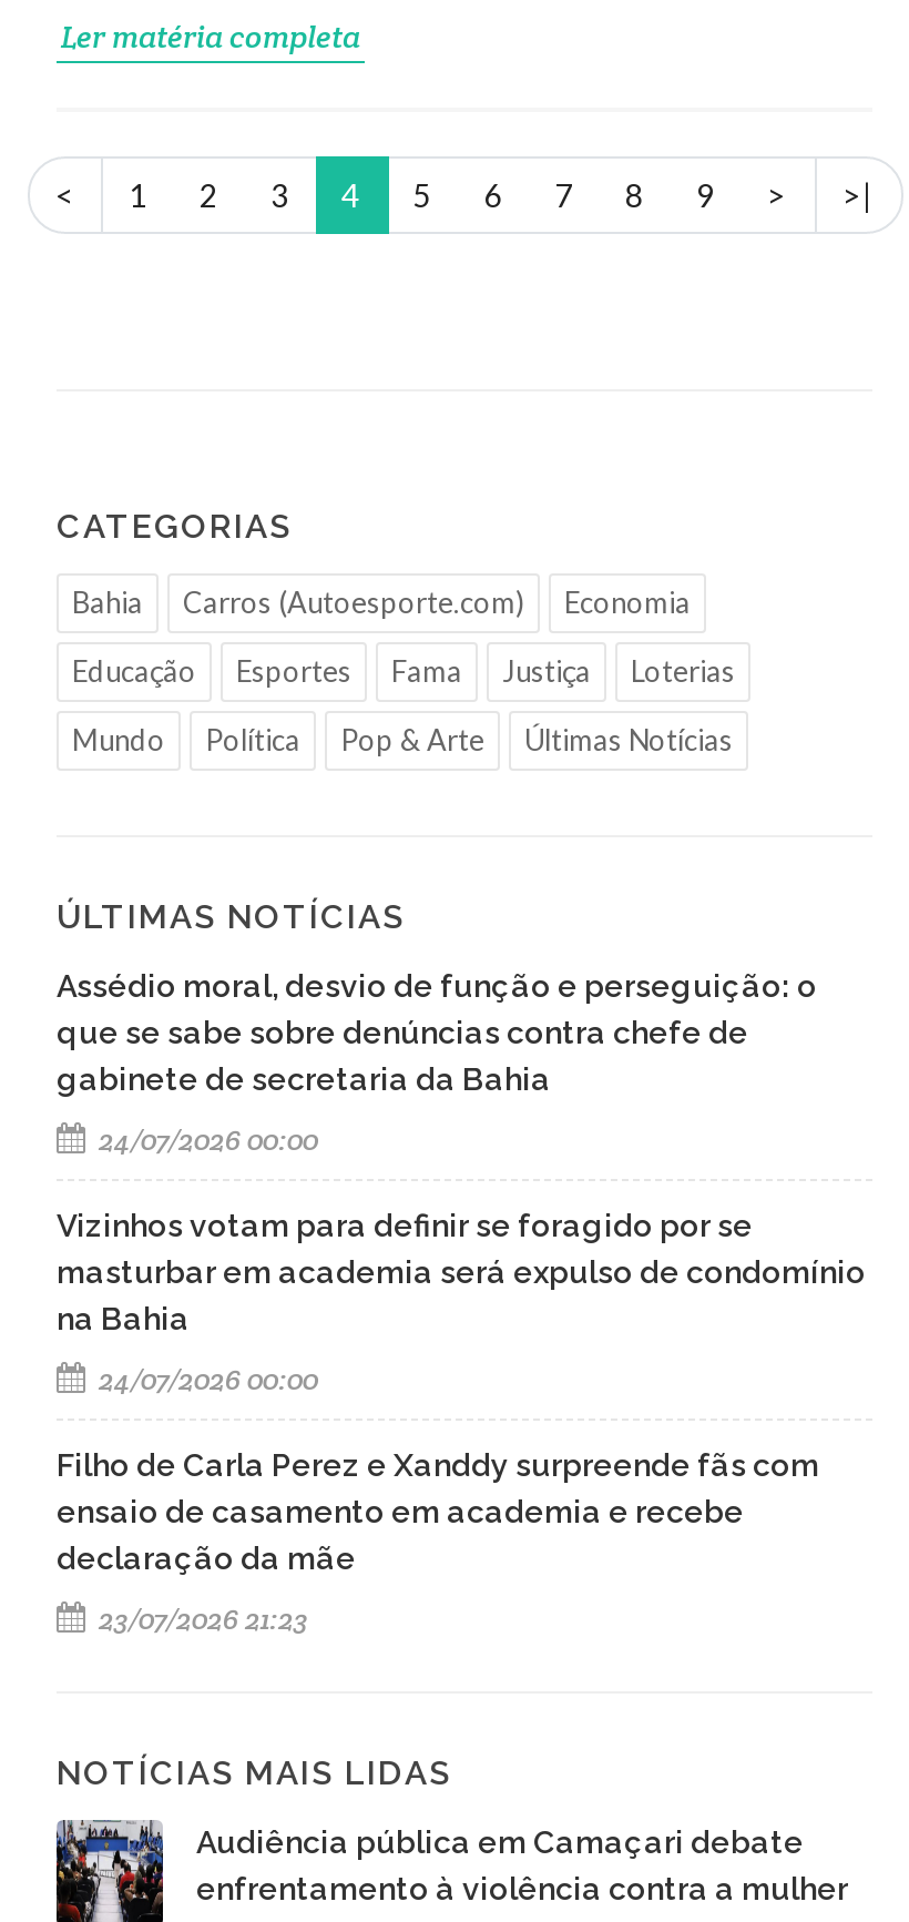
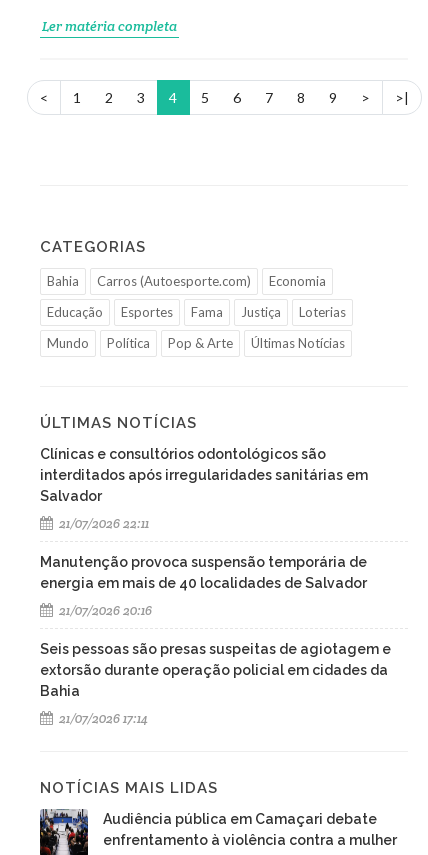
[57,968,817,1097] Assédio moral, desvio de função e perseguição: o | que se sabe sobre denúncias contra chefe de | gabinete de secretaria da Bahia -> [40,446,368,504] Clínicas e consultórios odontológicos são | interditados após irregularidades sanitárias em | Salvador
[92,1121,318,1159] 24/07/2026 00:00 -> [56,515,149,532] 21/07/2026 22:11
[57,1208,866,1336] Vizinhos votam para definir se foragido por se | masturbar em academia será expulso de condomínio | na Bahia -> [40,554,367,591] Manutenção provoca suspensão temporária de | energia em mais de 40 localidades de Salvador
[92,1361,318,1399] 24/07/2026 00:00 -> [56,602,152,619] 21/07/2026 20:16
[57,1447,819,1576] Filho de Carla Perez e Xanddy surpreende fãs com | ensaio de casamento em academia e recebe | declaração da mãe -> [40,641,391,699] Seis pessoas são presas suspeitas de agiotagem e | extorsão durante operação policial em cidades da | Bahia
[92,1600,307,1638] 23/07/2026 21:23 -> [56,710,148,727] 21/07/2026 17:14

